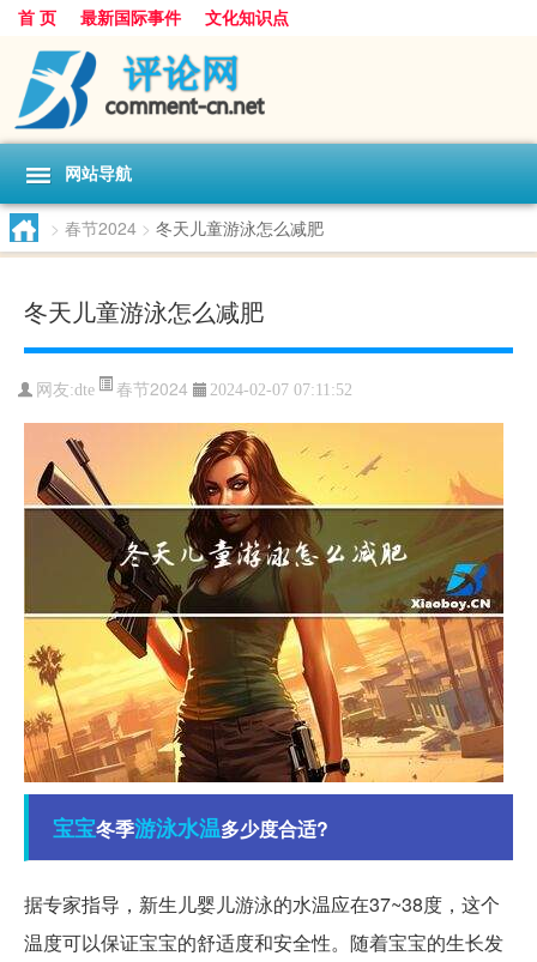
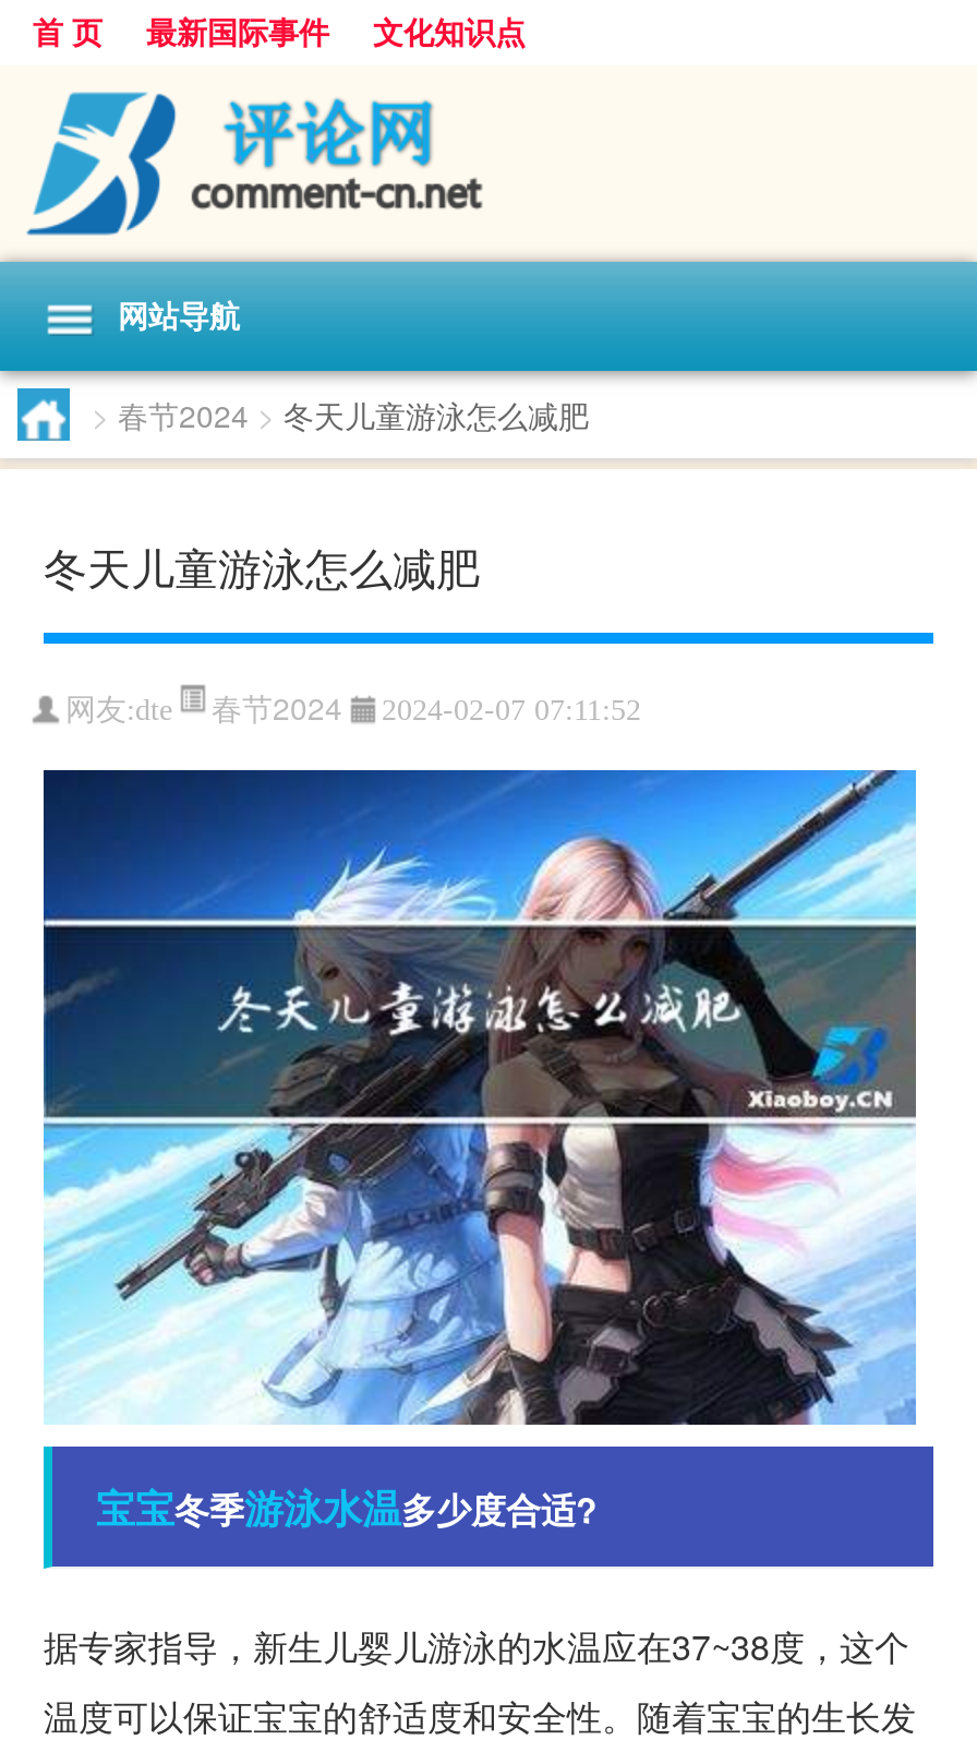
[23,422,505,783] [image] -> [41,768,918,1427] [image]

